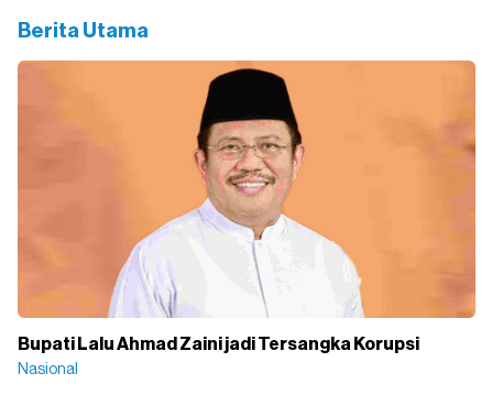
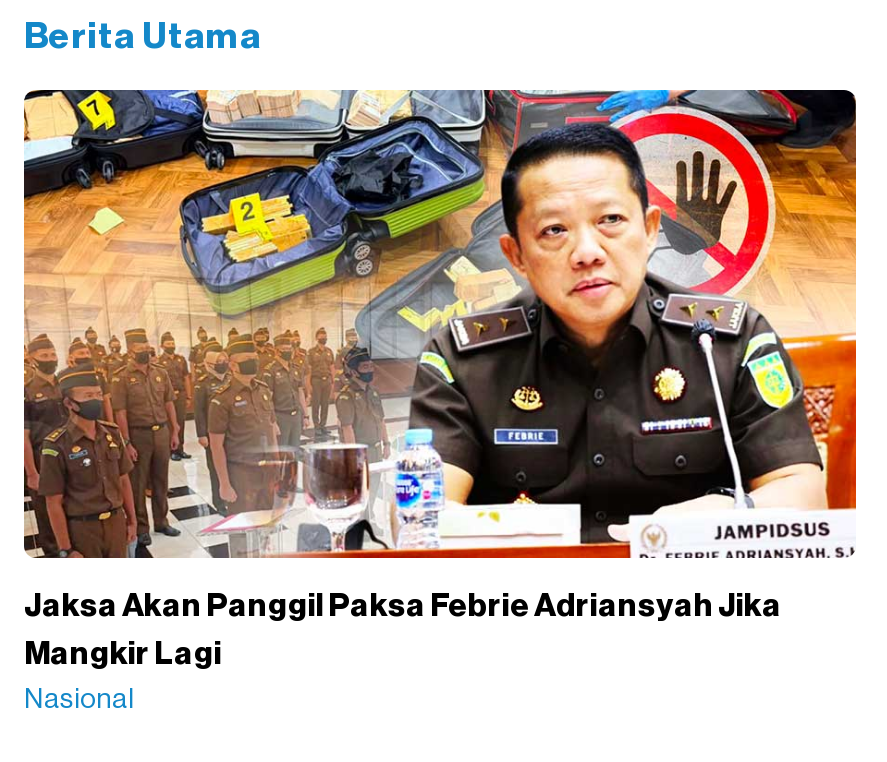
[17,59,477,353] [image] | Bupati Lalu Ahmad Zaini jadi Tersangka Korupsi -> [22,88,858,670] [image] | Jaksa Akan Panggil Paksa Febrie Adriansyah Jika | Mangkir Lagi

